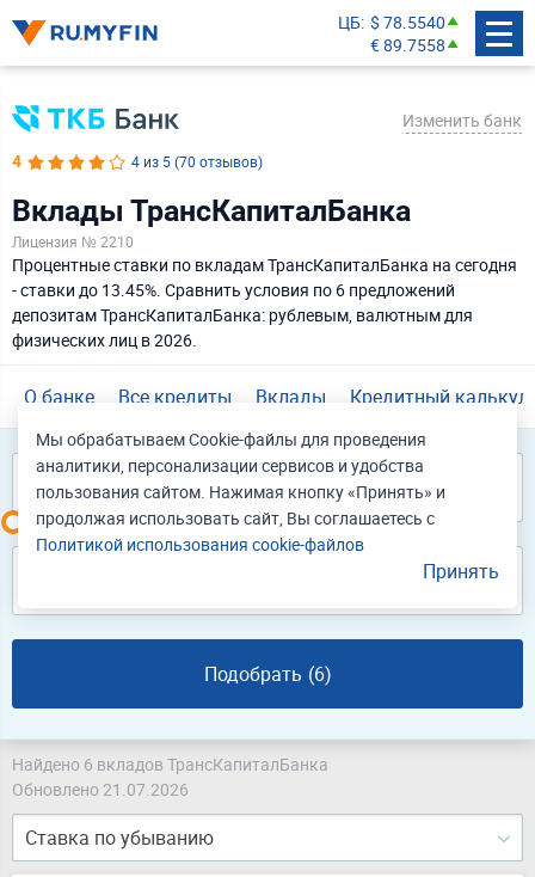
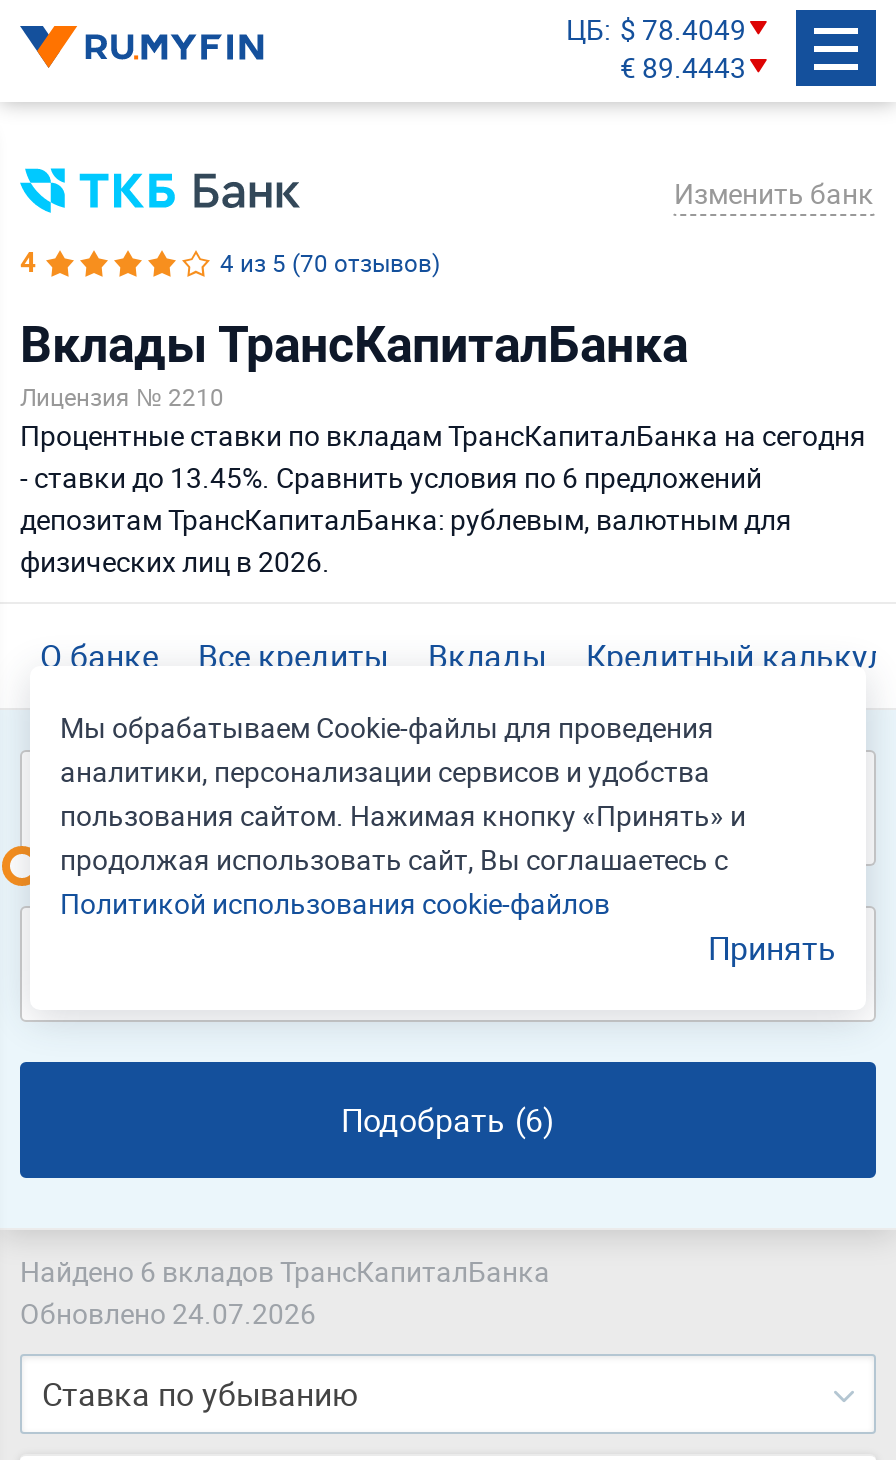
[338,10,445,33] ЦБ $ 78.5540 -> [566,9,746,47] ЦБ $ 78.4049
[370,33,445,56] € 89.7558 -> [620,47,746,85] € 89.4443
[12,778,189,801] Обновлено 21.07.2026 -> [20,1295,316,1333] Обновлено 24.07.2026

